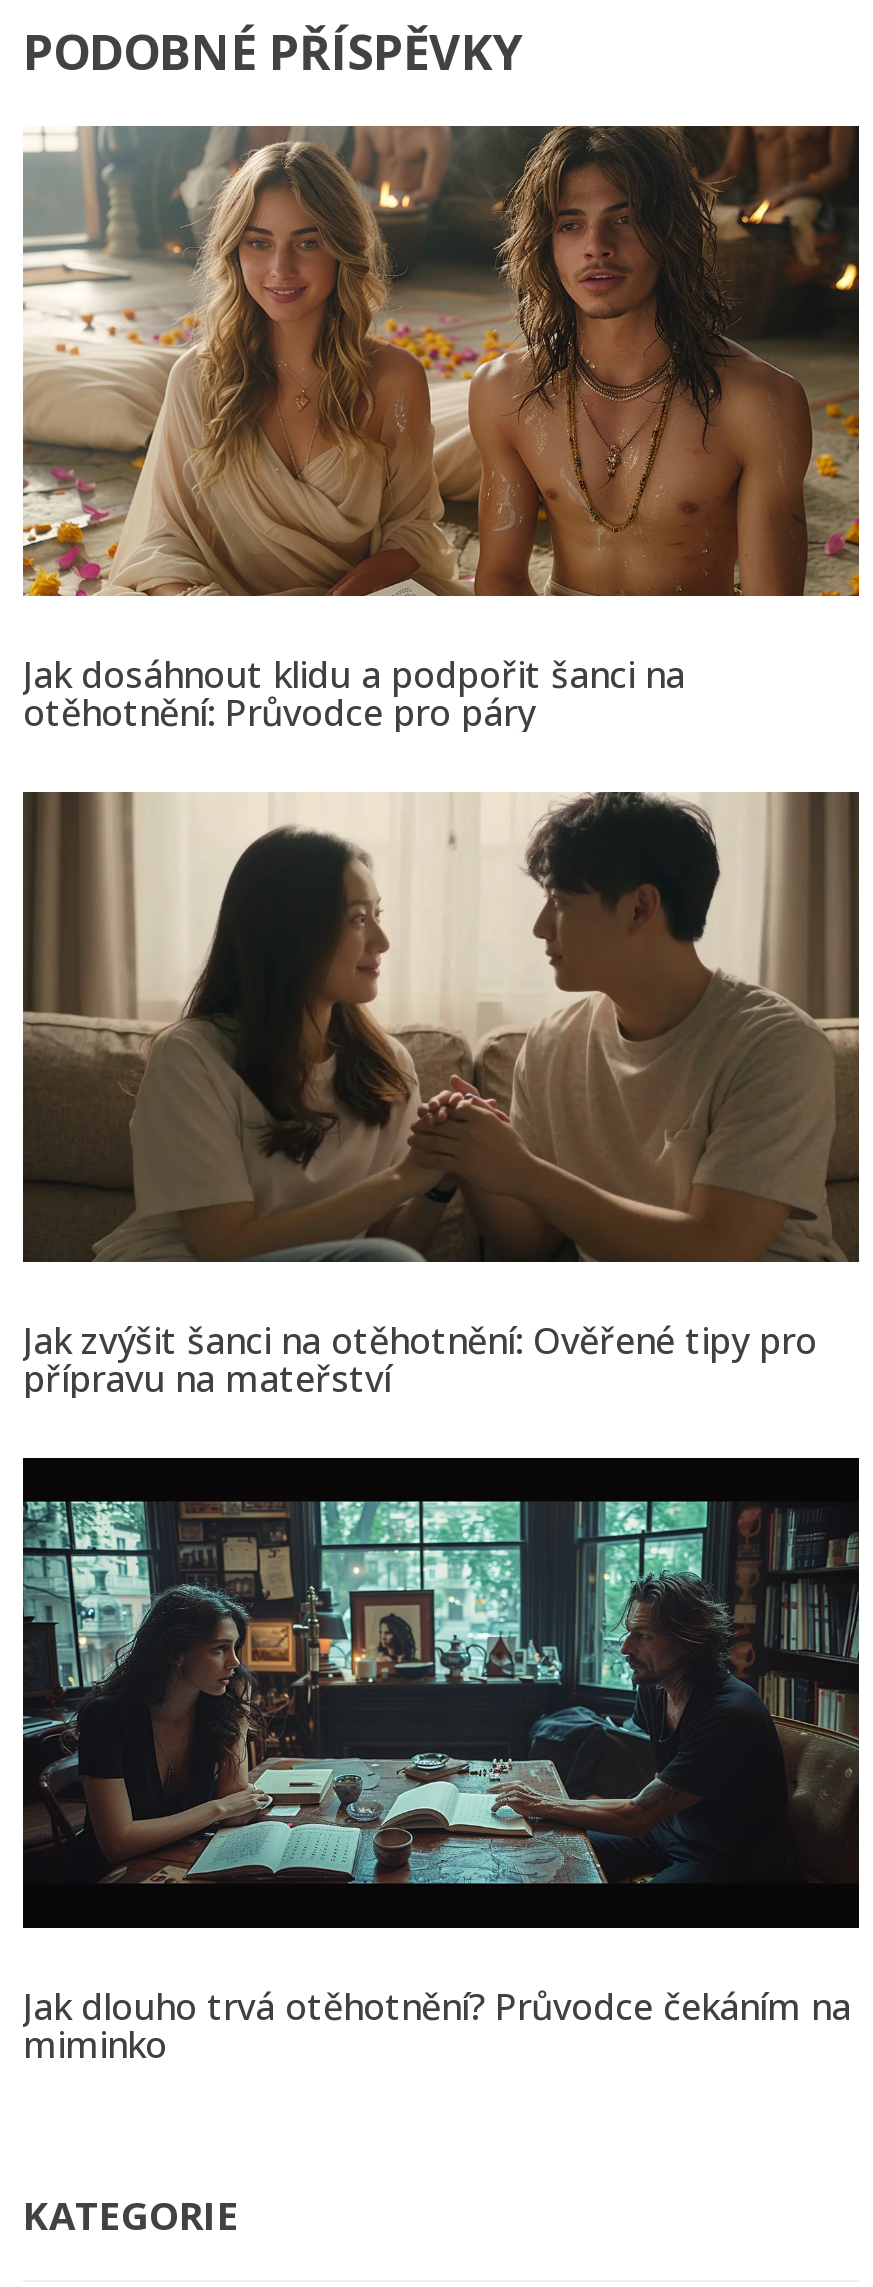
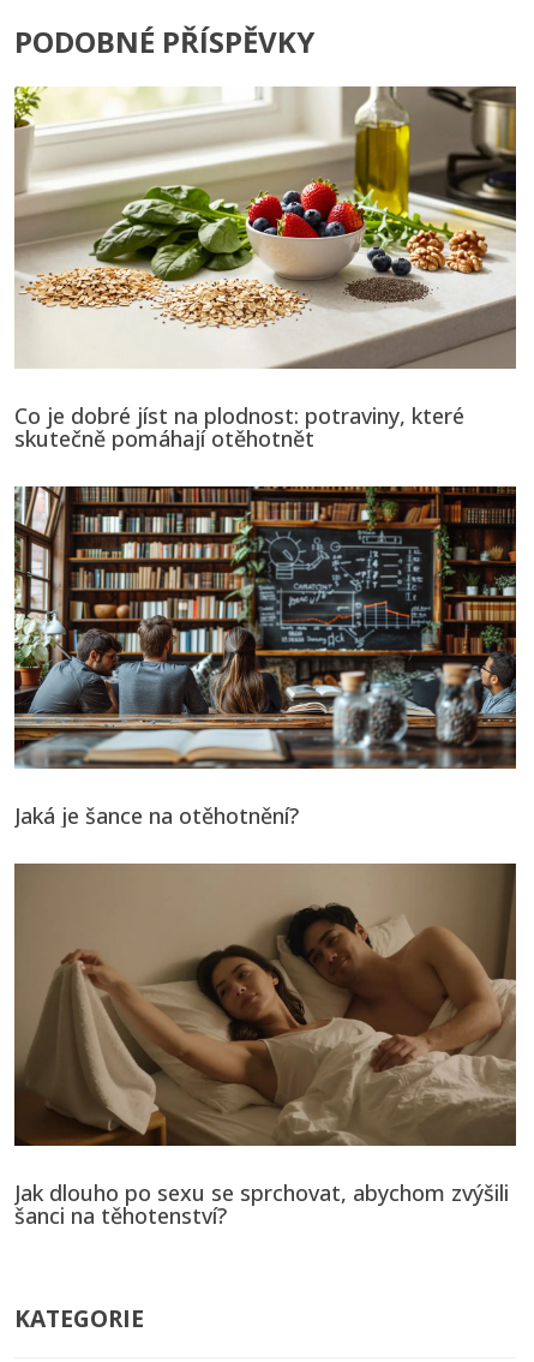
[21,124,861,736] [image] | Jak dosáhnout klidu a podpořit šanci na | otěhotnění: Průvodce pro páry -> [13,85,517,453] [image] | Co je dobré jíst na plodnost: potraviny, které | skutečně pomáhají otěhotnět
[23,790,859,1402] [image] | Jak zvýšit šanci na otěhotnění: Ověřené tipy pro | přípravu na mateřství -> [13,485,517,830] [image] | Jaká je šance na otěhotnění?
[21,1456,861,2068] [image] | Jak dlouho trvá otěhotnění? Průvodce čekáním na | miminko -> [13,862,517,1230] [image] | Jak dlouho po sexu se sprchovat, abychom zvýšili | šanci na těhotenství?

